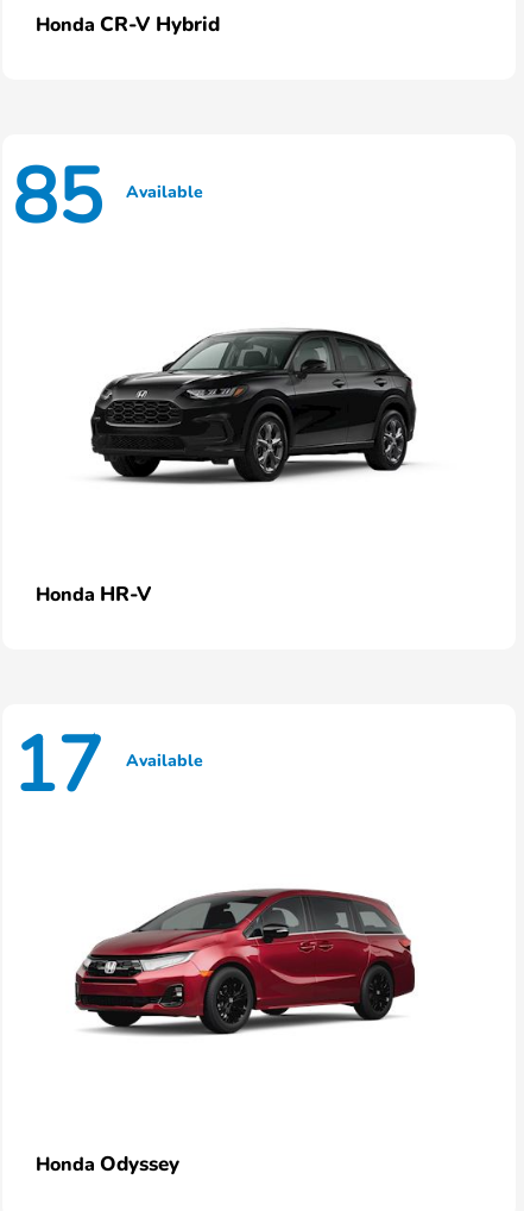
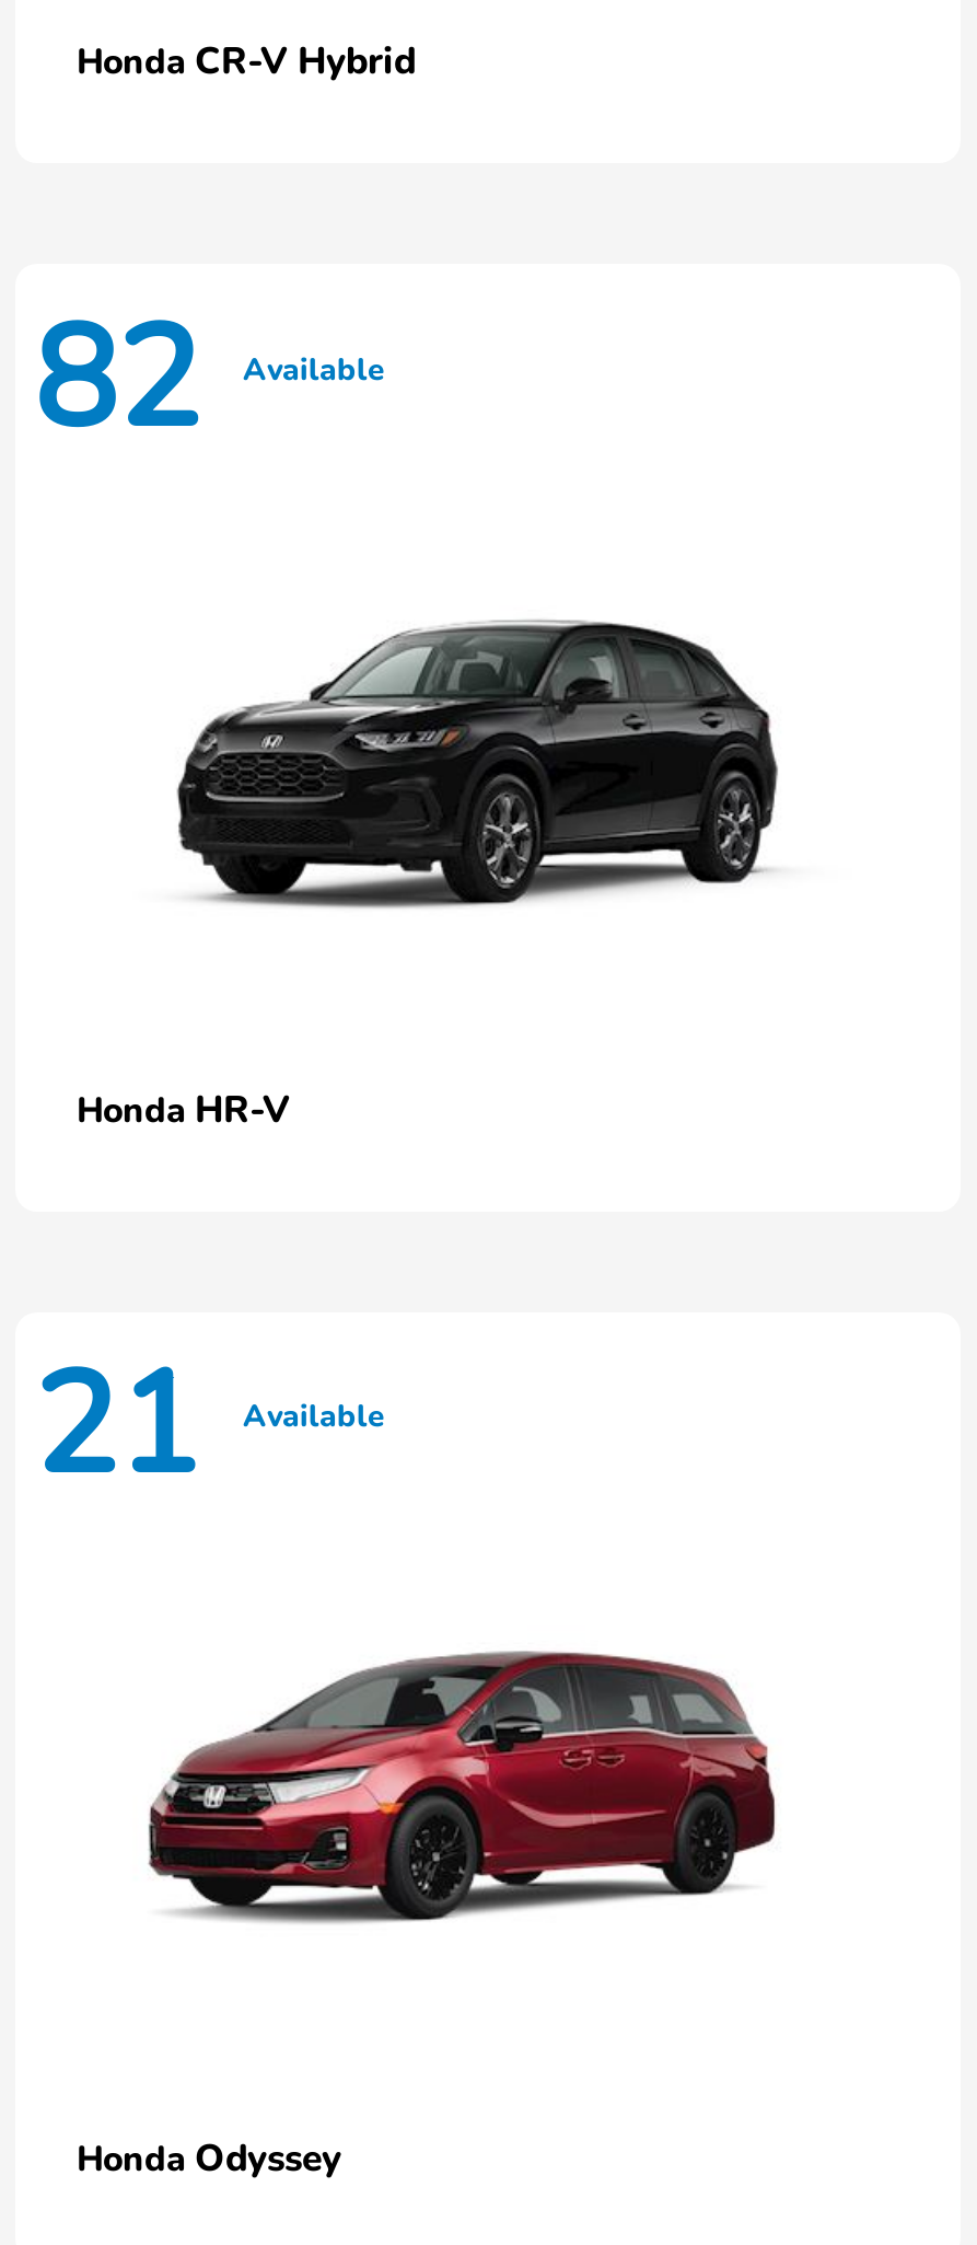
[12,145,203,249] 85 Available -> [33,282,385,475] 82 Available
[12,714,203,819] 17 Available -> [33,1331,385,1523] 21 Available

